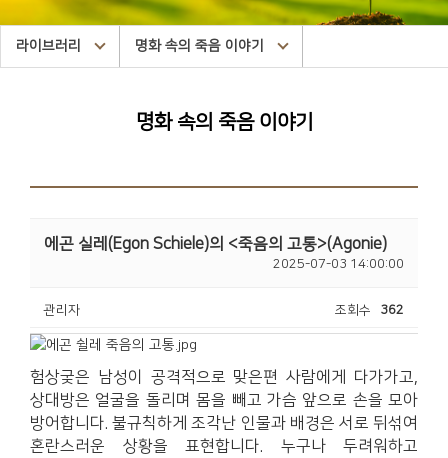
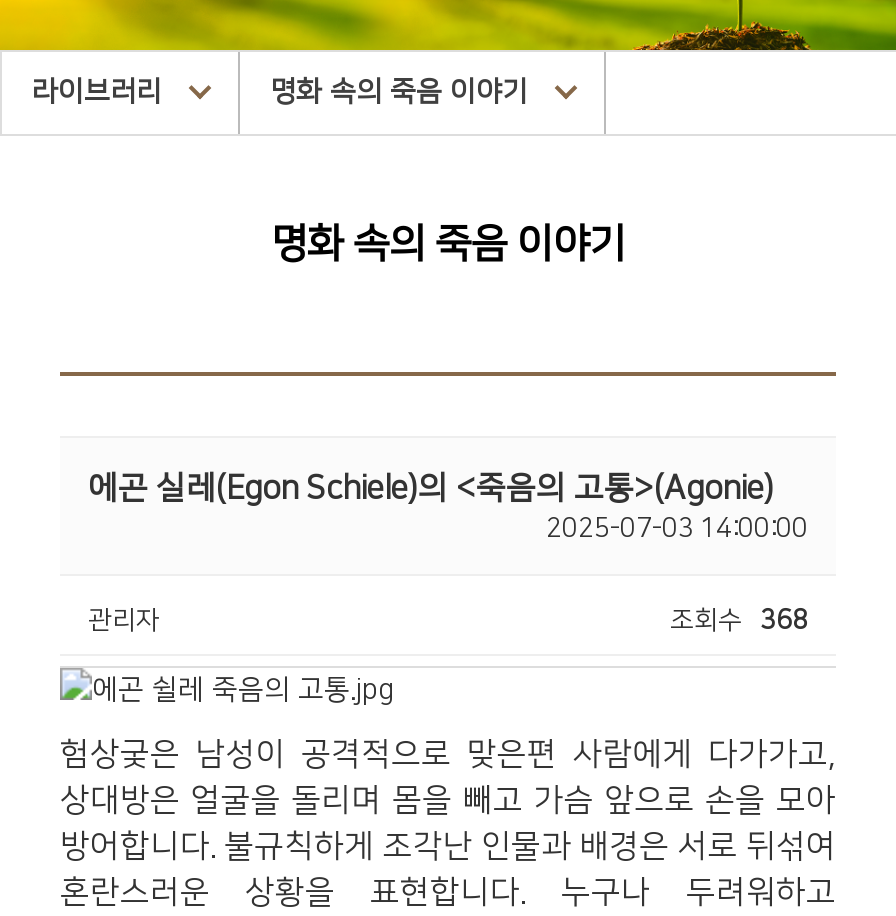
[335,303,404,317] 조회수 362 -> [670,605,808,633] 조회수 368

